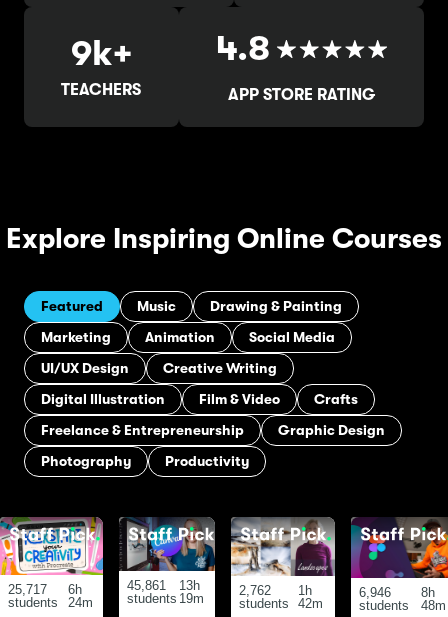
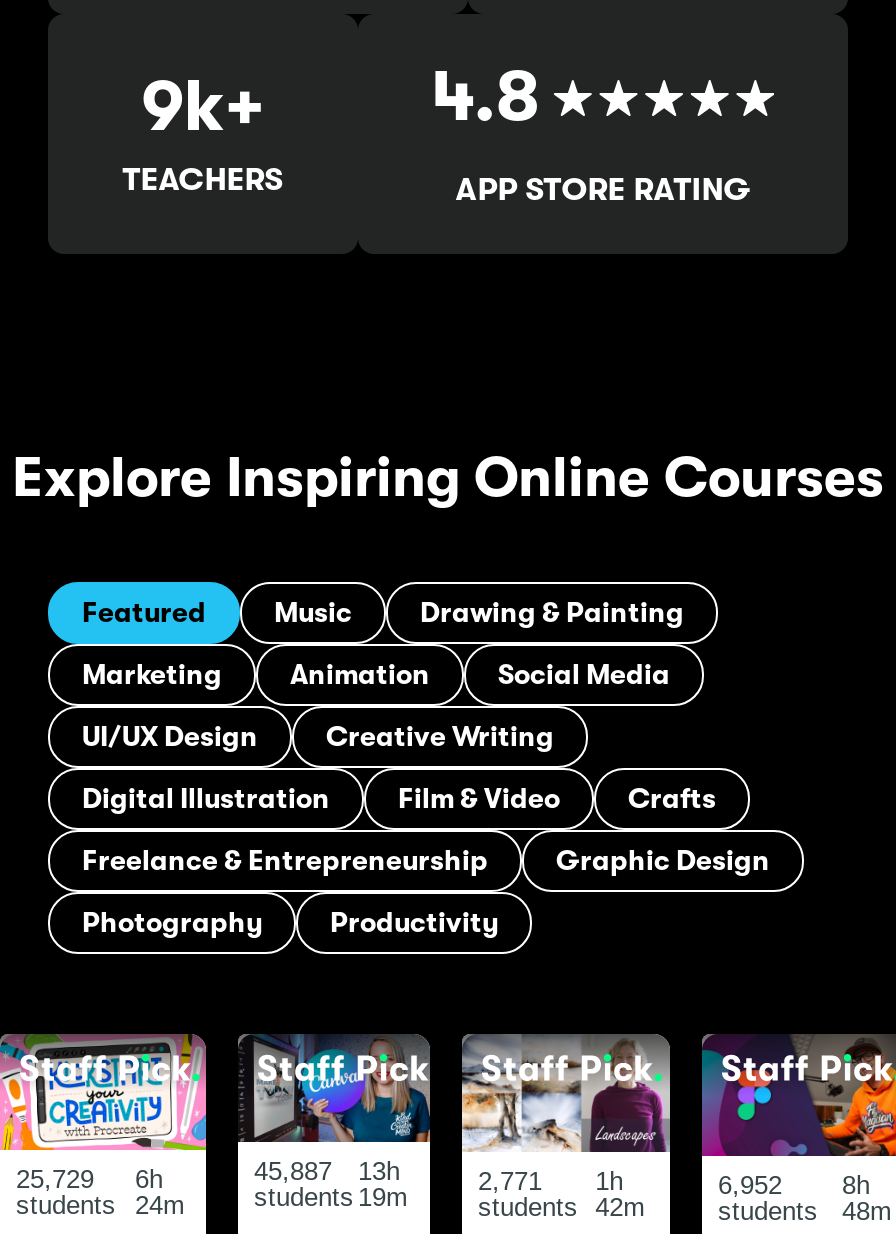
[8,582,81,597] 25,717 6h -> [16,1164,163,1194] 25,729 6h
[127,578,200,593] 45,861 13h -> [254,1156,400,1186] 45,887 13h
[239,582,312,597] 2,762 1h -> [478,1165,623,1195] 2,771 1h
[359,585,435,600] 6,946 8h -> [718,1171,870,1201] 6,952 8h

